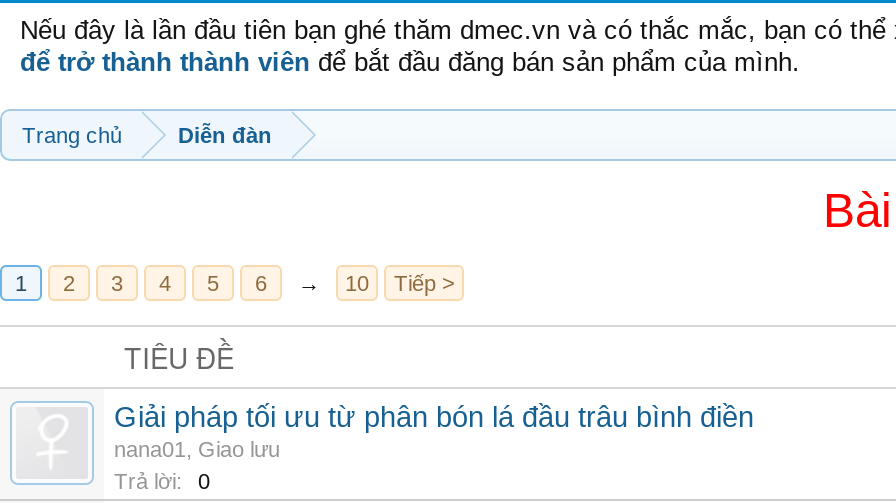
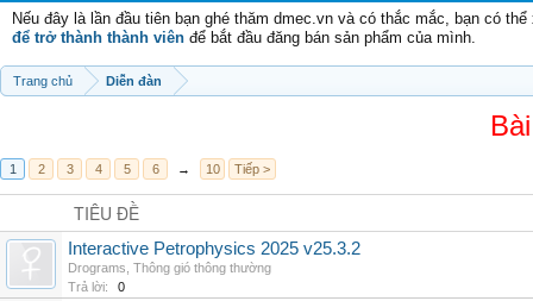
[114,401,754,461] Giải pháp tối ưu từ phân bón lá đầu trâu bình điền | nana01, Giao lưu -> [68,239,360,275] Interactive Petrophysics 2025 v25.3.2 | Drograms, Thông gió thông thường

